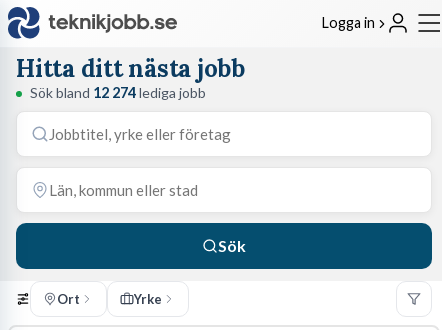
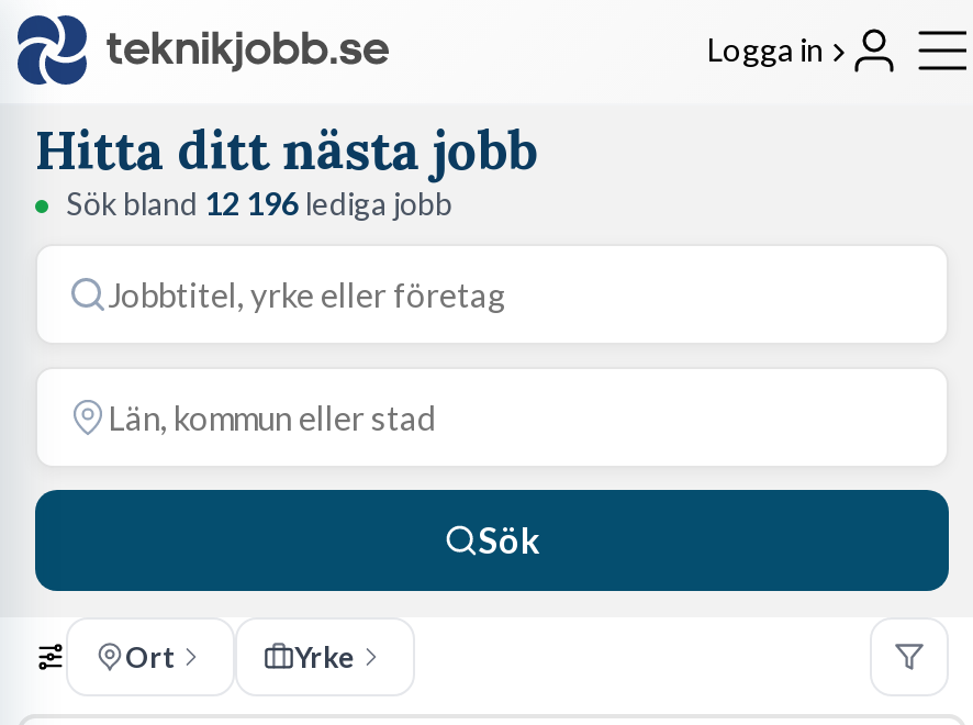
[30,84,206,101] Sök bland 12 274 lediga jobb -> [66,185,452,222] Sök bland 12 196 lediga jobb

